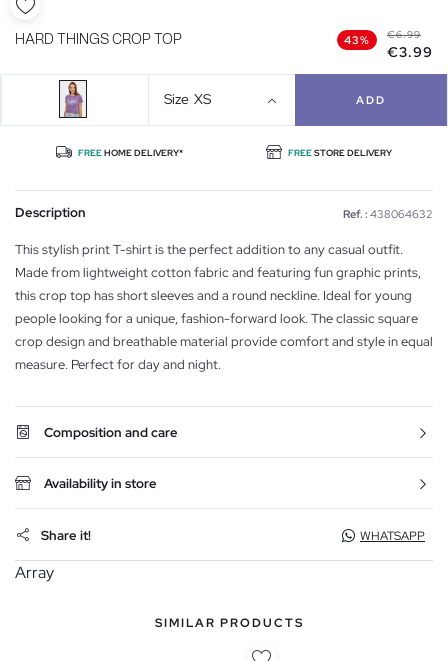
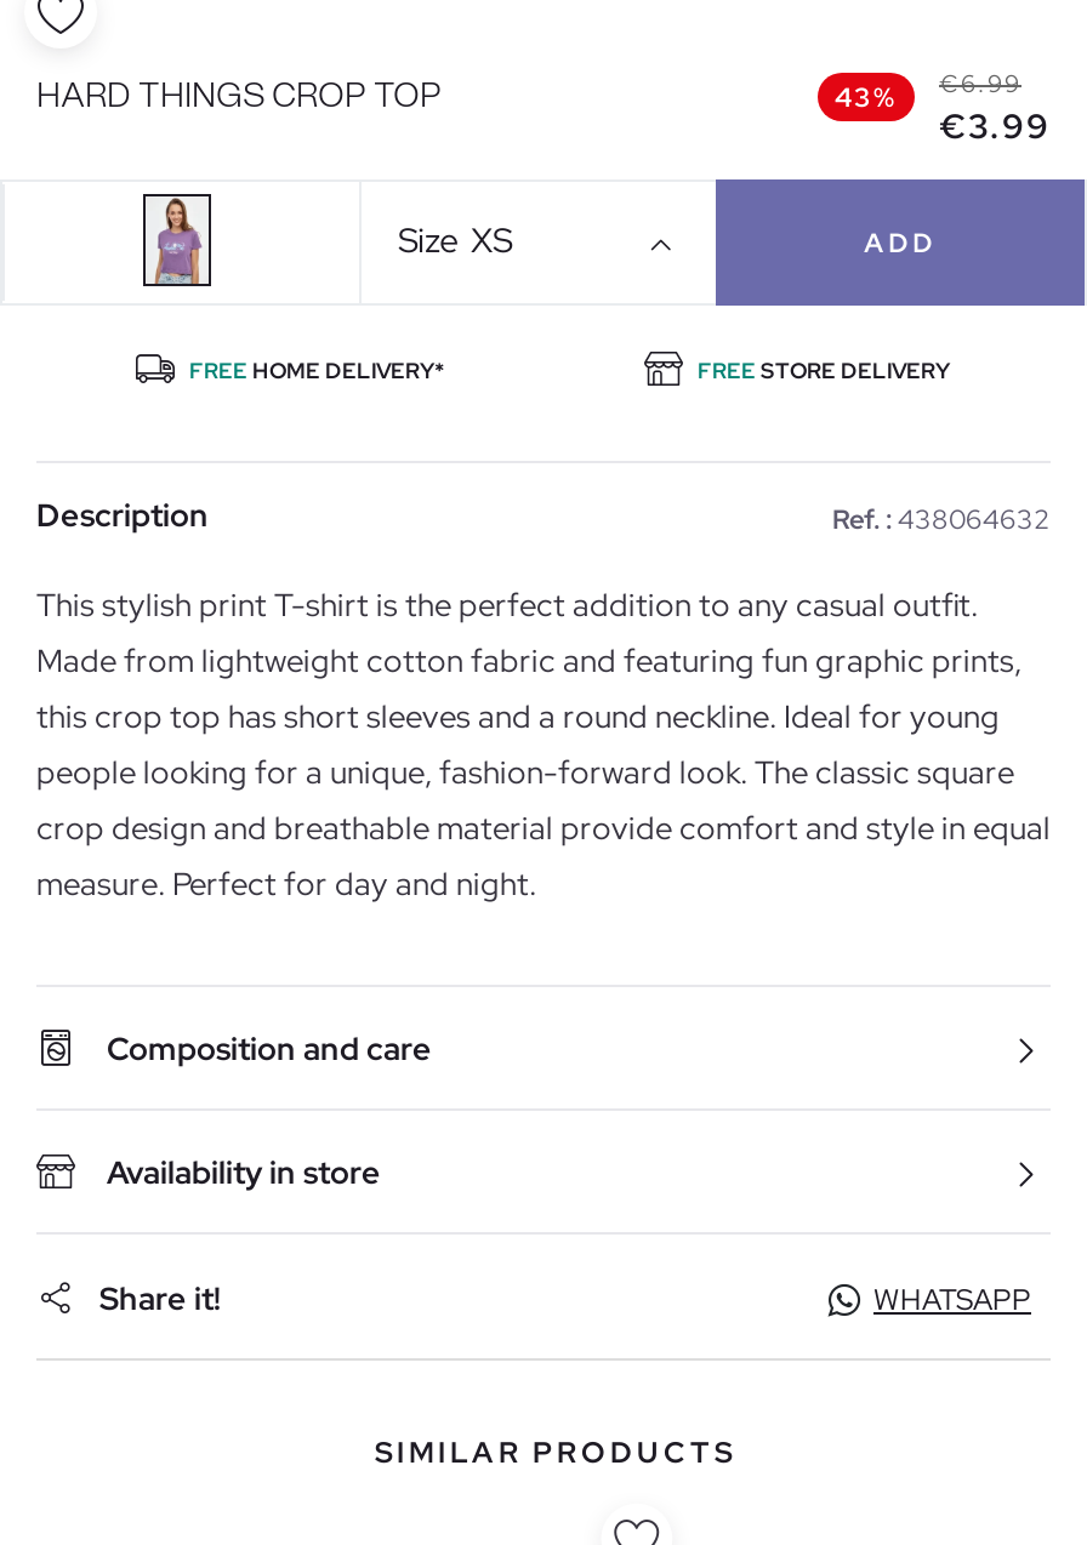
[15,562,54,583] Array -> none

